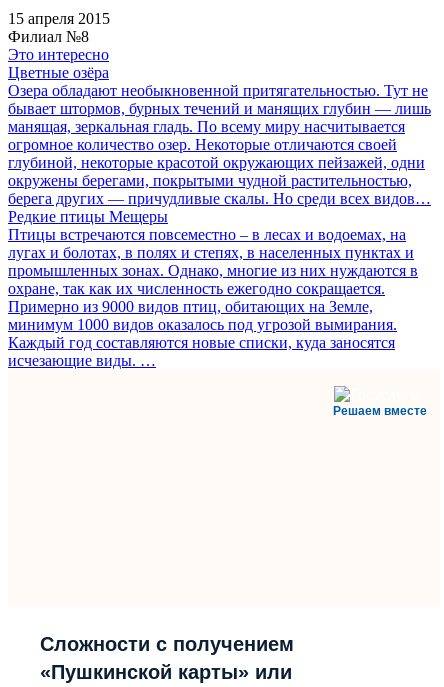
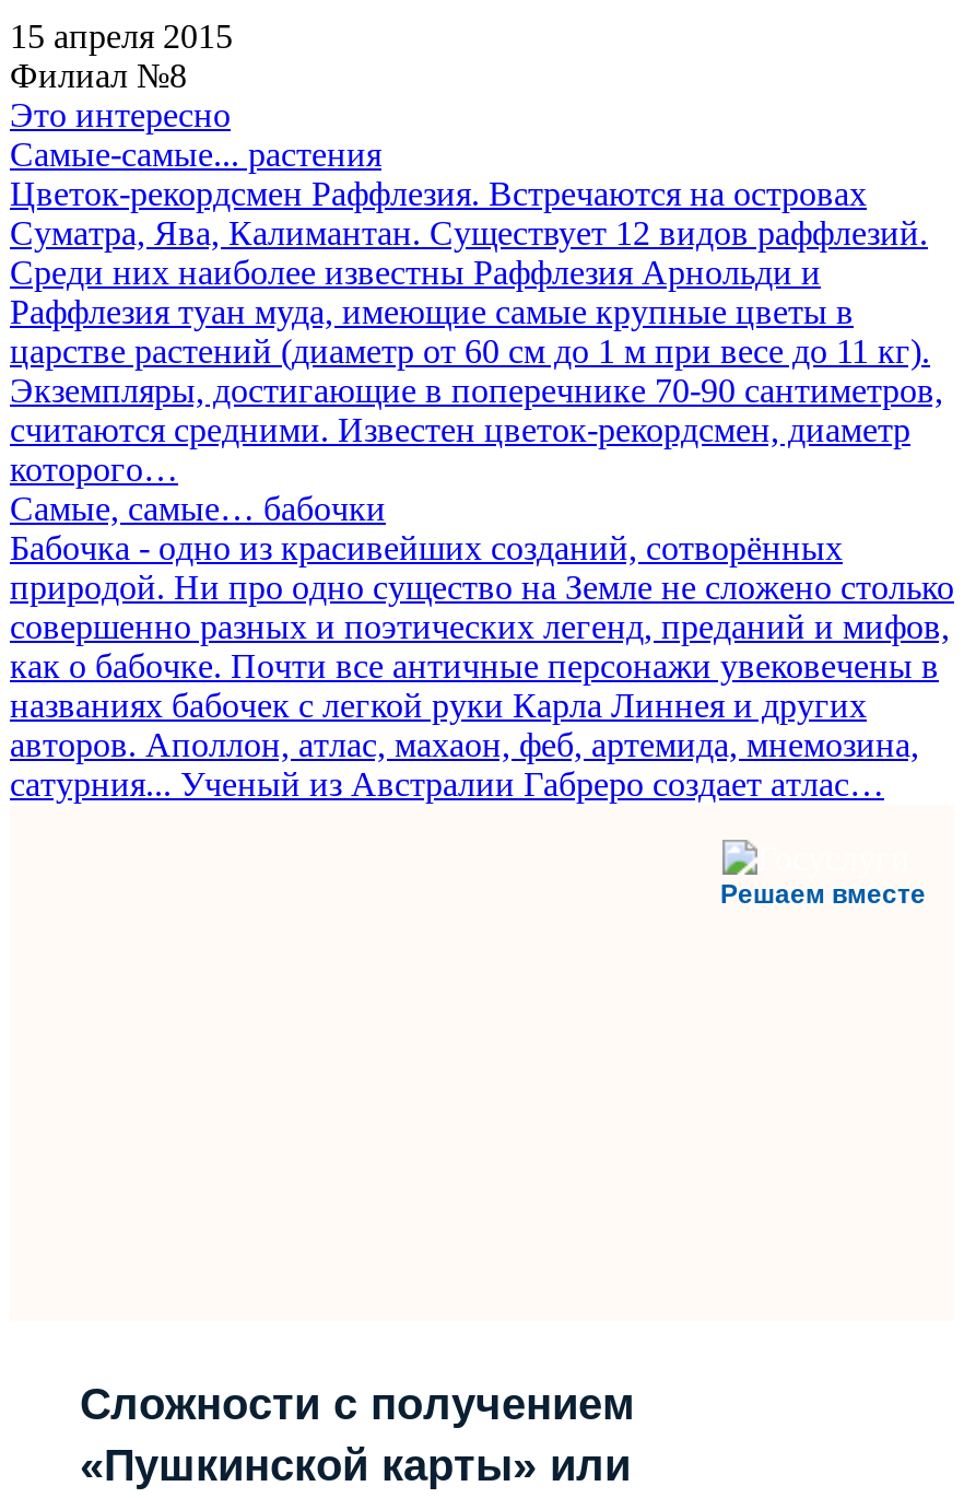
[8,64,431,369] Цветные озёра | Озера обладают необыкновенной притягательностью. Тут не | бывает штормов, бурных течений и манящих глубин — лишь | манящая, зеркальная гладь. По всему миру насчитывается | огромное количество озер. Некоторые отличаются своей | глубиной, некоторые красотой окружающих пейзажей, одни | окружены берегами, покрытыми чудной растительностью, | берега других — причудливые скалы. Но среди всех видов… | Редкие птицы Мещеры | Птицы встречаются повсеместно – в лесах и водоемах, на | лугах и болотах, в полях и степях, в населенных пунктах и | промышленных зонах. Однако, многие из них нуждаются в | охране, так как их численность ежегодно сокращается. | Примерно из 9000 видов птиц, обитающих на Земле, | минимум 1000 видов оказалось под угрозой вымирания. | Каждый год составляются новые списки, куда заносятся | исчезающие виды. … -> [10,135,954,802] Самые-самые... растения | Цветок-рекордсмен Раффлезия. Встречаются на островах | Суматра, Ява, Калимантан. Существует 12 видов раффлезий. | Среди них наиболее известны Раффлезия Арнольди и | Раффлезия туан муда, имеющие самые крупные цветы в | царстве растений (диаметр от 60 см до 1 м при весе до 11 кг). | Экземпляры, достигающие в поперечнике 70-90 сантиметров, | считаются средними. Известен цветок-рекордсмен, диаметр | которого… | Самые, самые… бабочки | Бабочка - одно из красивейших созданий, сотворённых | природой. Ни про одно существо на Земле не сложено столько | совершенно разных и поэтических легенд, преданий и мифов, | как о бабочке. Почти все античные персонажи увековечены в | названиях бабочек с легкой руки Карла Линнея и других | авторов. Аполлон, атлас, махаон, феб, артемида, мнемозина, | сатурния... Ученый из Австралии Габреро создает атлас…

